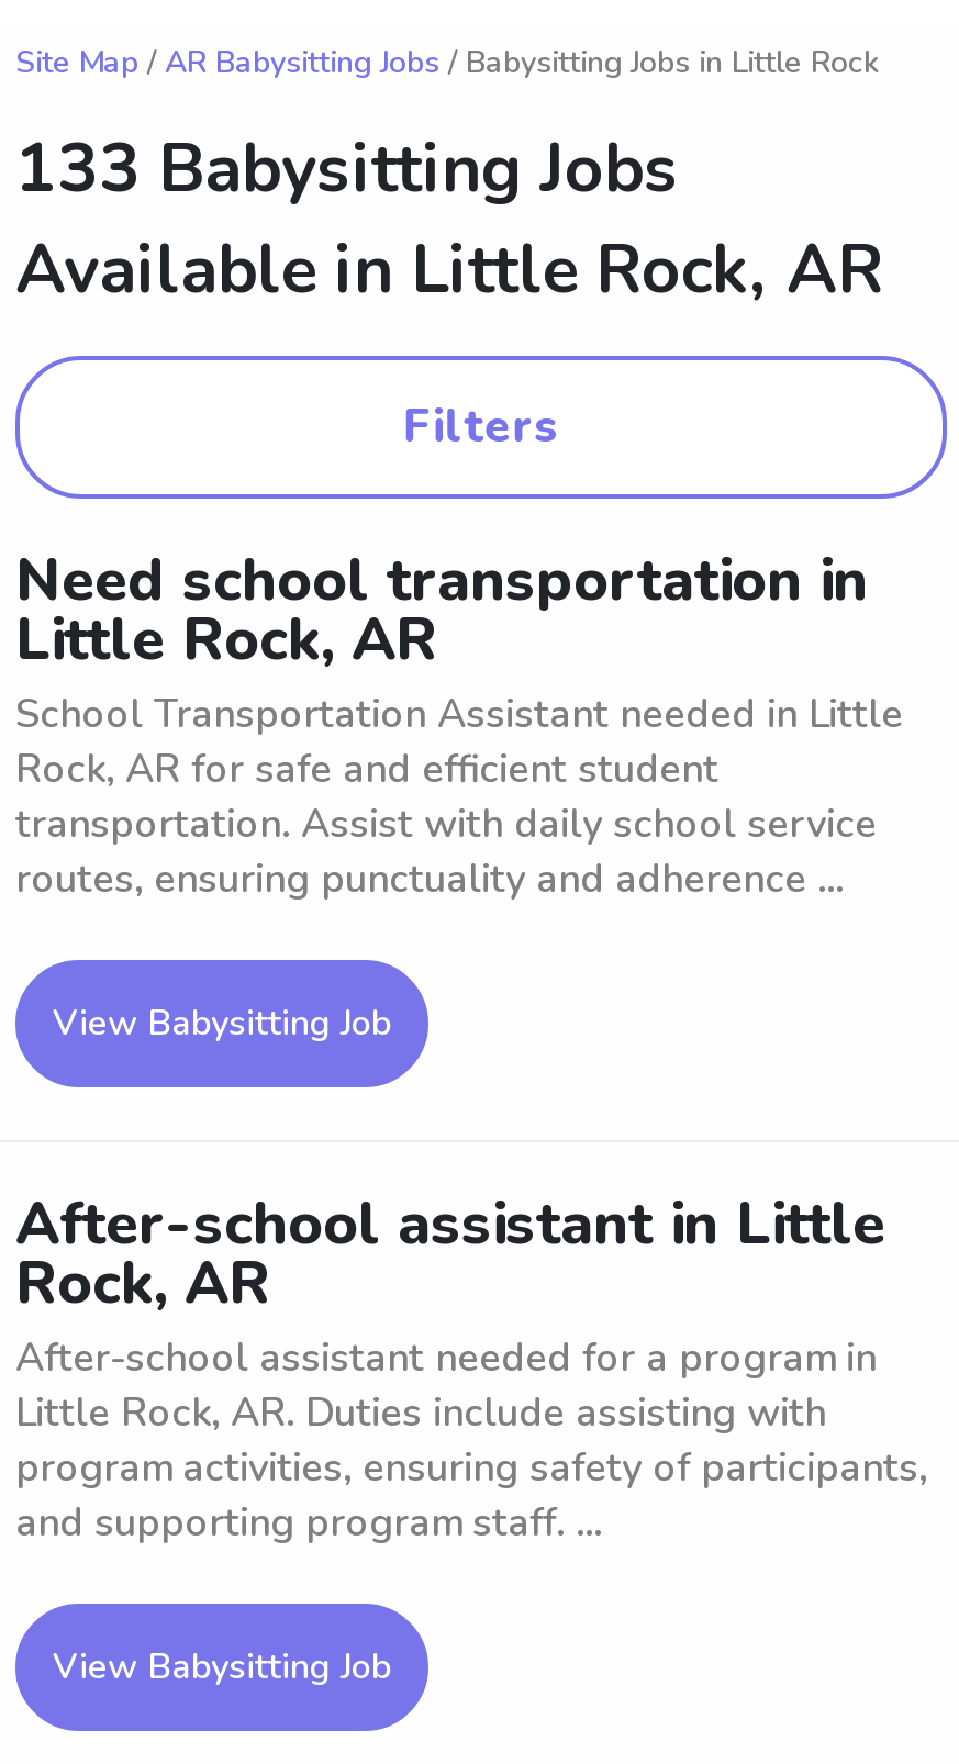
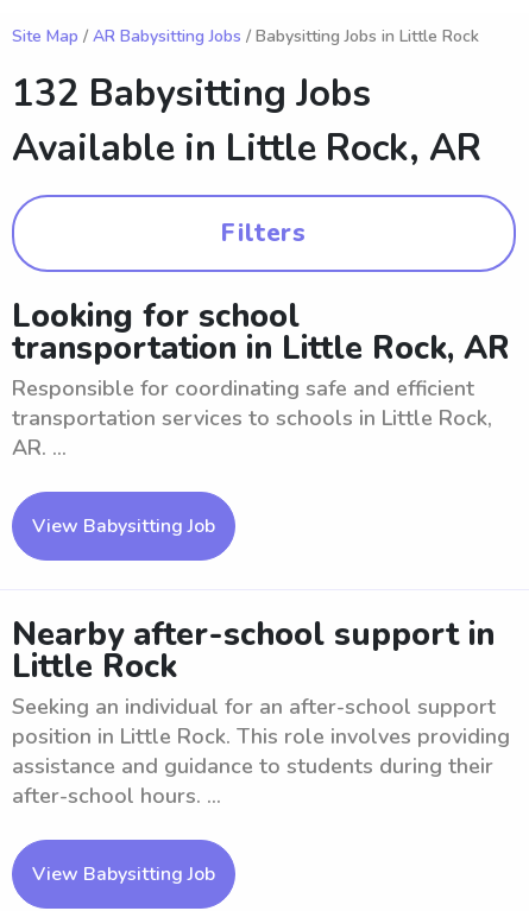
[15,123,679,215] 133 Babysitting Jobs -> [12,69,371,119] 132 Babysitting Jobs
[15,540,903,905] Need school transportation in | Little Rock, AR | School Transportation Assistant needed in Little | Rock, AR for safe and efficient student | transportation. Assist with daily school service | routes, ensuring punctuality and adherence ... -> [12,295,510,462] Looking for school | transportation in Little Rock, AR | Responsible for coordinating safe and efficient | transportation services to schools in Little Rock, | AR. ...
[15,1184,927,1549] After-school assistant in Little | Rock, AR | After-school assistant needed for a program in | Little Rock, AR. Duties include assisting with | program activities, ensuring safety of participants, | and supporting program staff. ... -> [12,613,510,810] Nearby after-school support in | Little Rock | Seeking an individual for an after-school support | position in Little Rock. This role involves providing | assistance and guidance to students during their | after-school hours. ...

